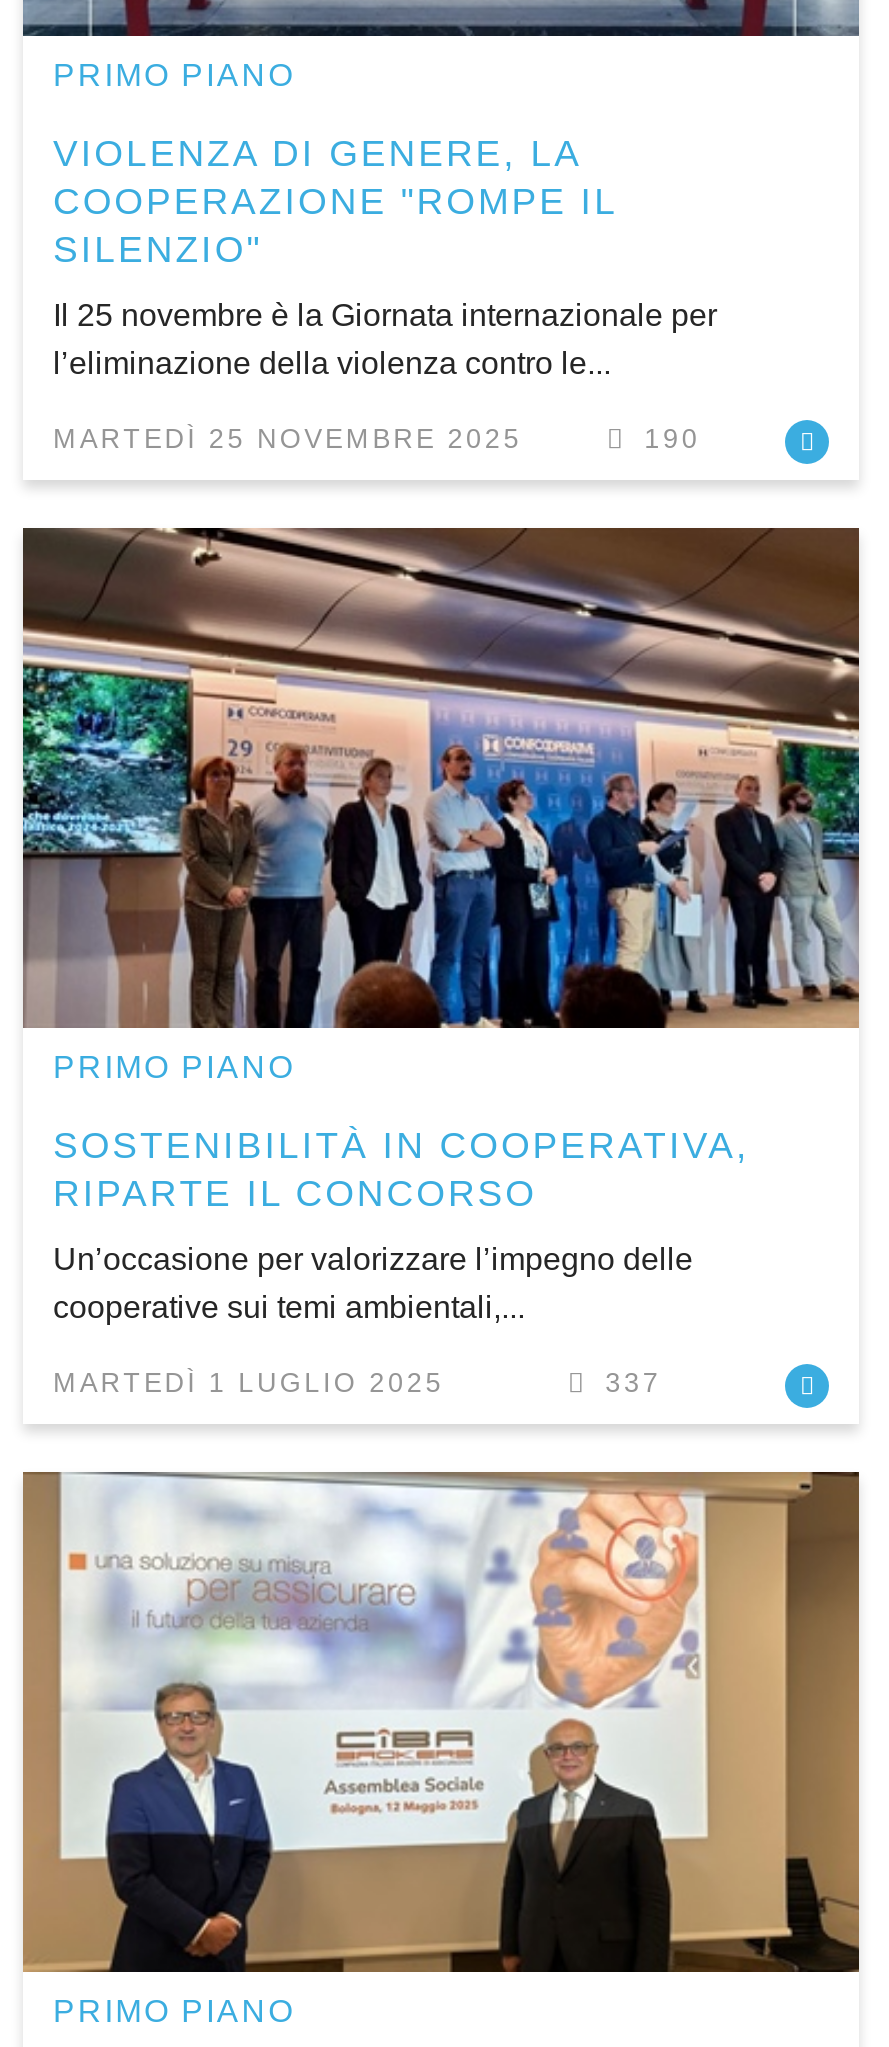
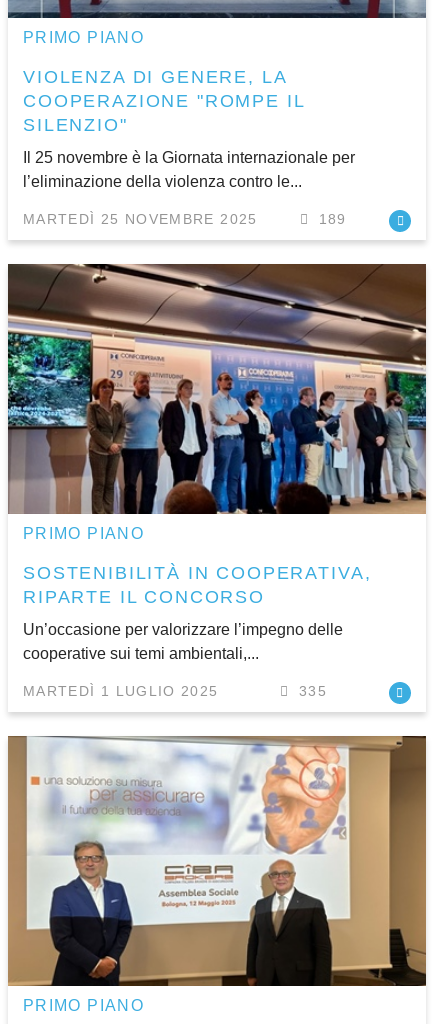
[634,424,700,454] 190 -> [313,212,347,227] 189
[594,1368,661,1398] 337 -> [294,684,327,699] 335

